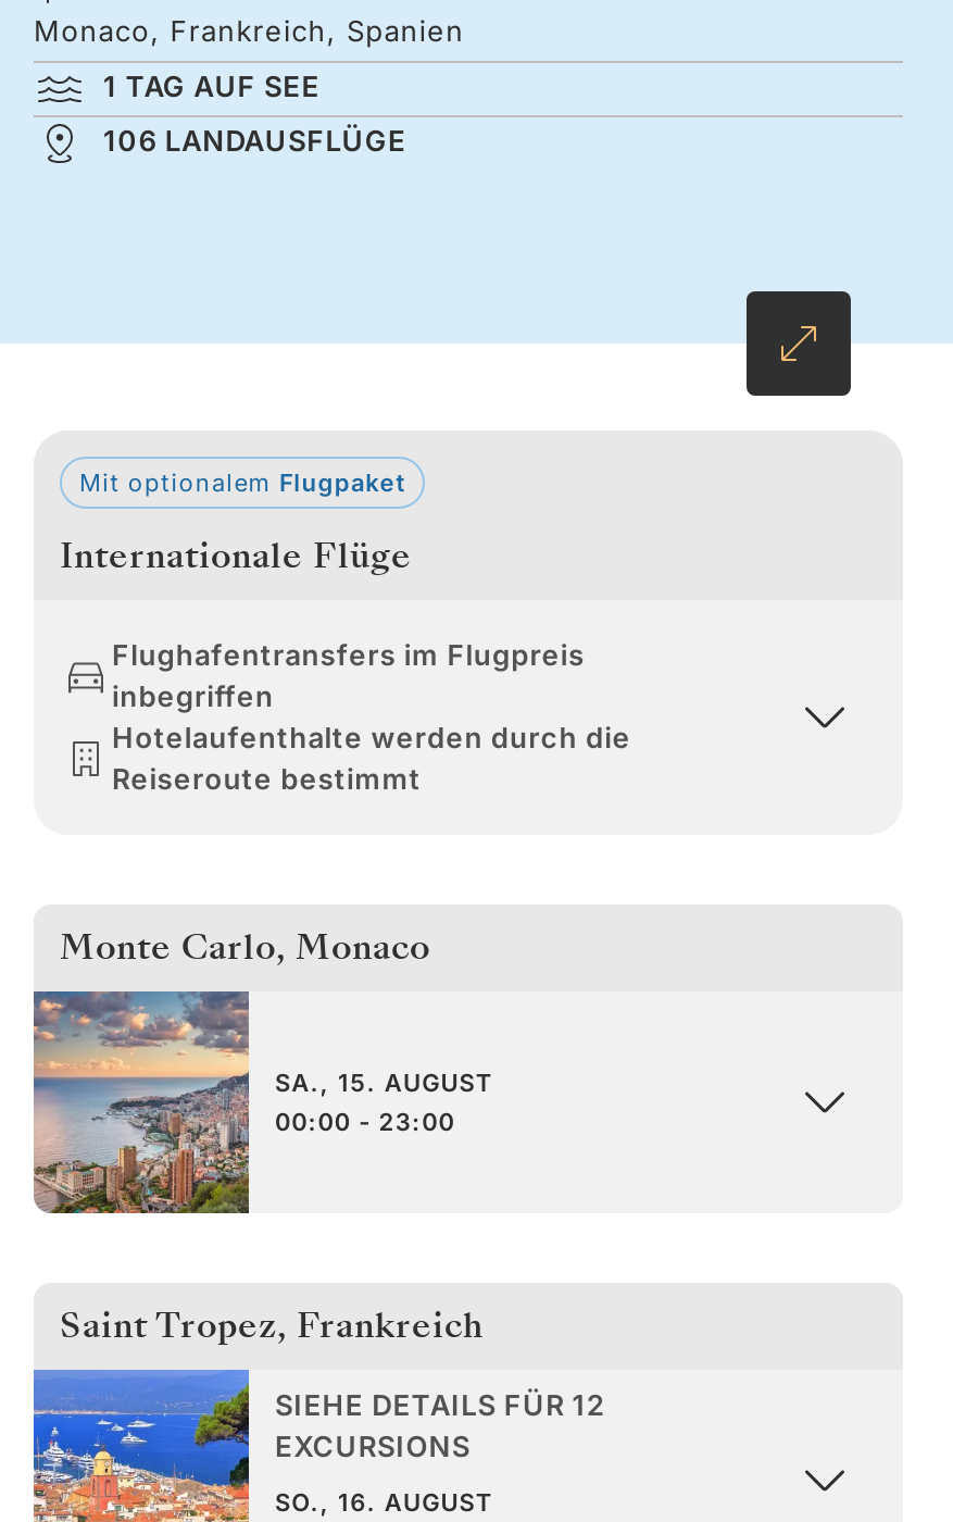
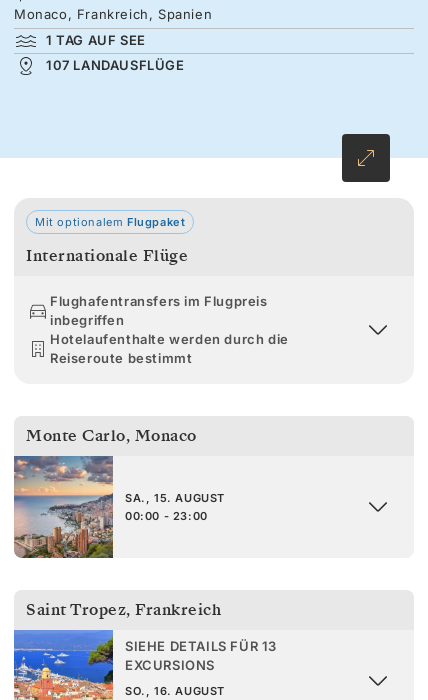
[103,122,407,157] 106 LANDAUSFLÜGE -> [46,56,185,72] 107 LANDAUSFLÜGE
[275,1386,605,1421] SIEHE DETAILS FÜR 12 -> [125,637,277,653] SIEHE DETAILS FÜR 13

